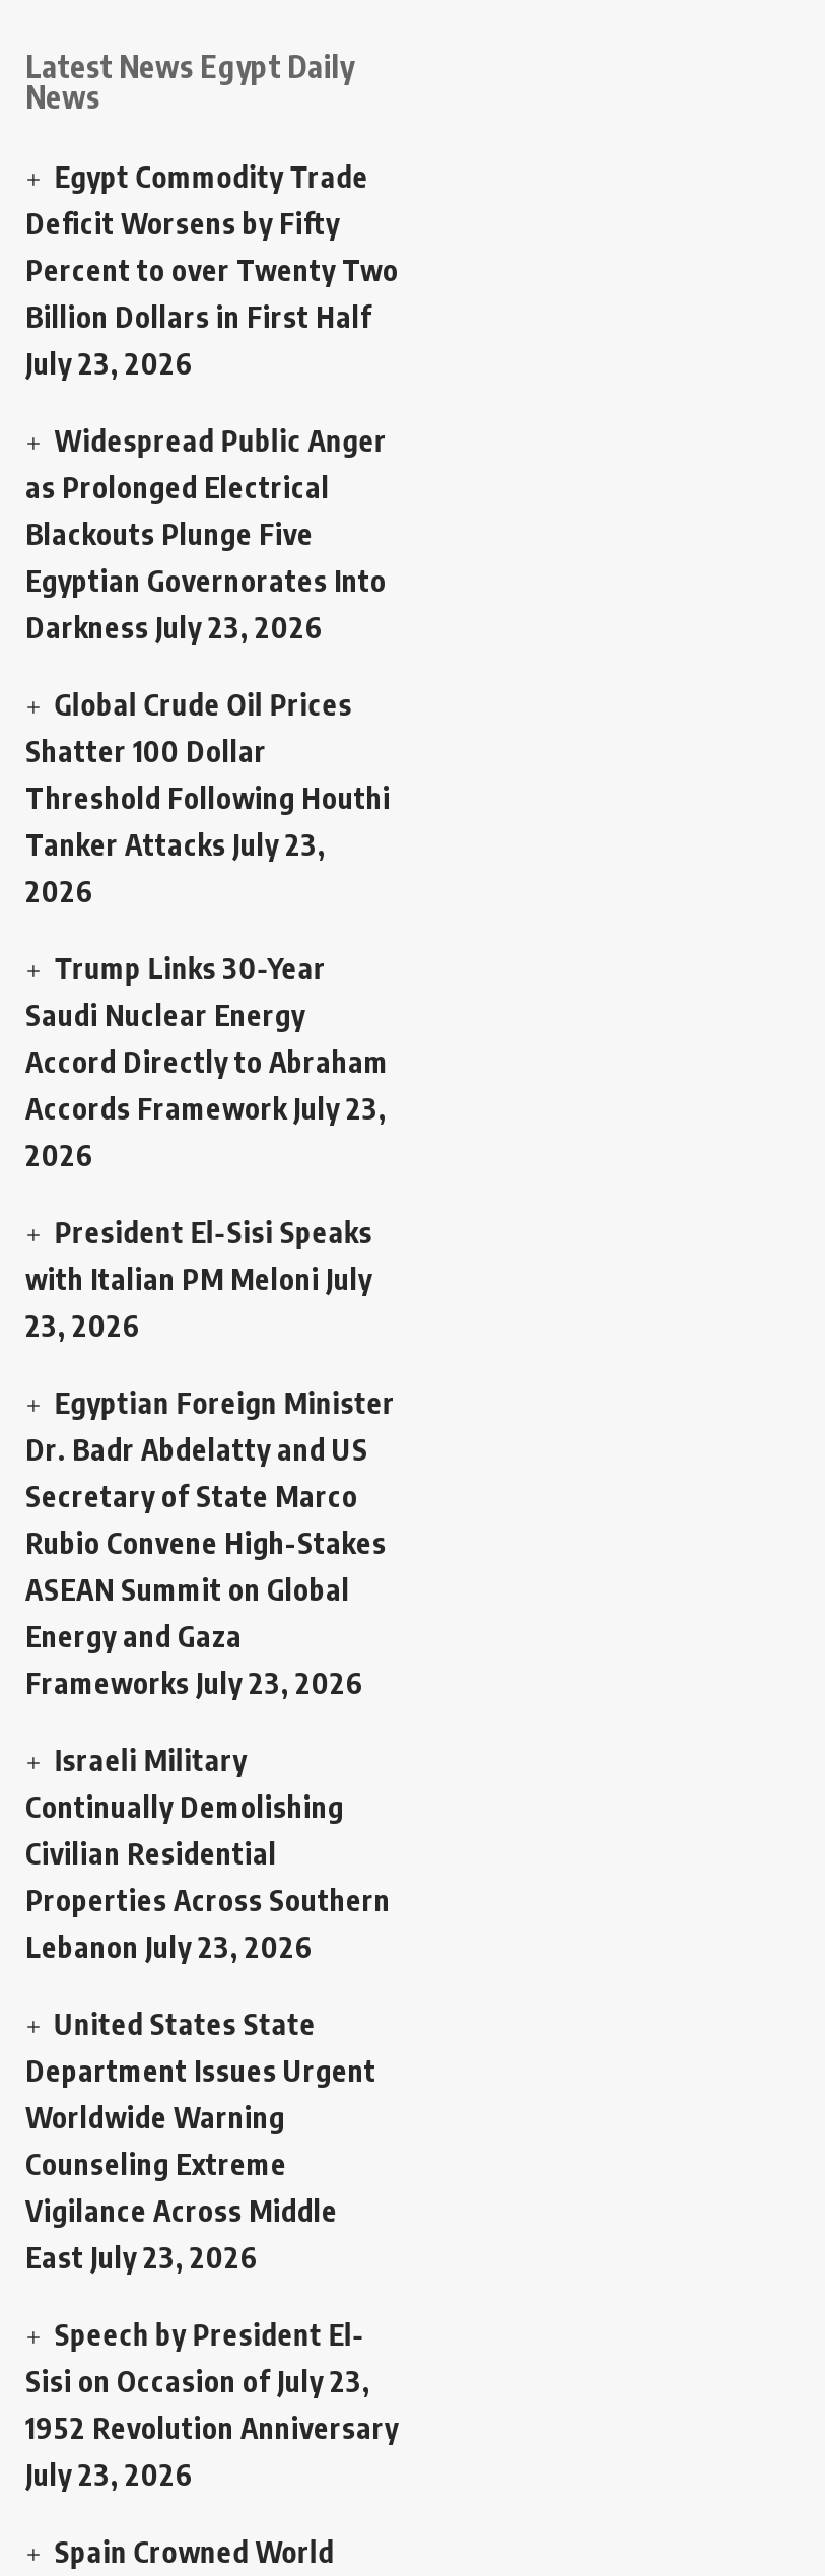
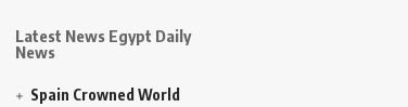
[25,160,399,2493] Egypt Commodity Trade | Deficit Worsens by Fifty | Percent to over Twenty Two | Billion Dollars in First Half | July 23, 2026 | Widespread Public Anger | as Prolonged Electrical | Blackouts Plunge Five | Egyptian Governorates Into | Darkness July 23, 2026 | Global Crude Oil Prices | Shatter 100 Dollar | Threshold Following Houthi | Tanker Attacks July 23, | 2026 | Trump Links 30-Year | Saudi Nuclear Energy | Accord Directly to Abraham | Accords Framework July 23, | 2026 | President El-Sisi Speaks | with Italian PM Meloni July | 23, 2026 | Egyptian Foreign Minister | Dr. Badr Abdelatty and US | Secretary of State Marco | Rubio Convene High-Stakes | ASEAN Summit on Global | Energy and Gaza | Frameworks July 23, 2026 | Israeli Military | Continually Demolishing | Civilian Residential | Properties Across Southern | Lebanon July 23, 2026 | United States State | Department Issues Urgent | Worldwide Warning | Counseling Extreme | Vigilance Across Middle | East July 23, 2026 | Speech by President El- | Sisi on Occasion of July 23, | 1952 Revolution Anniversary | July 23, 2026 -> none

